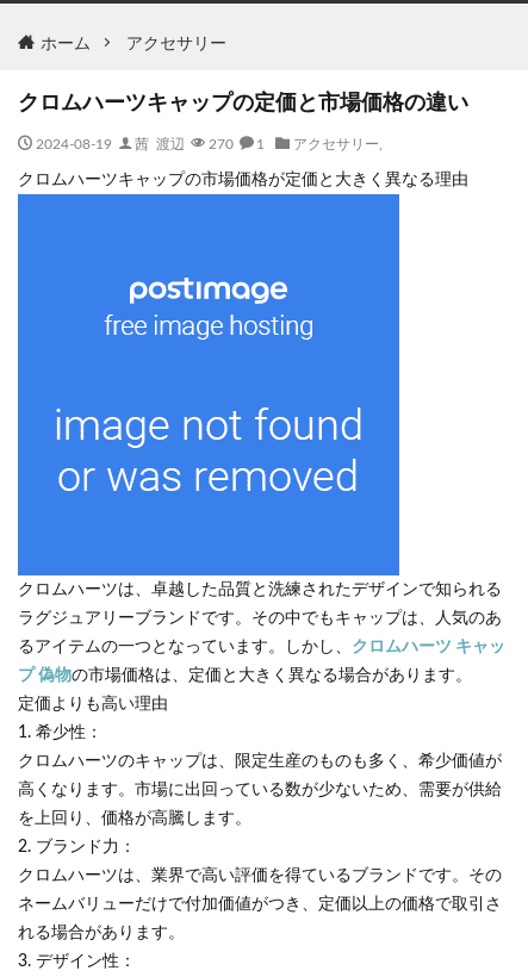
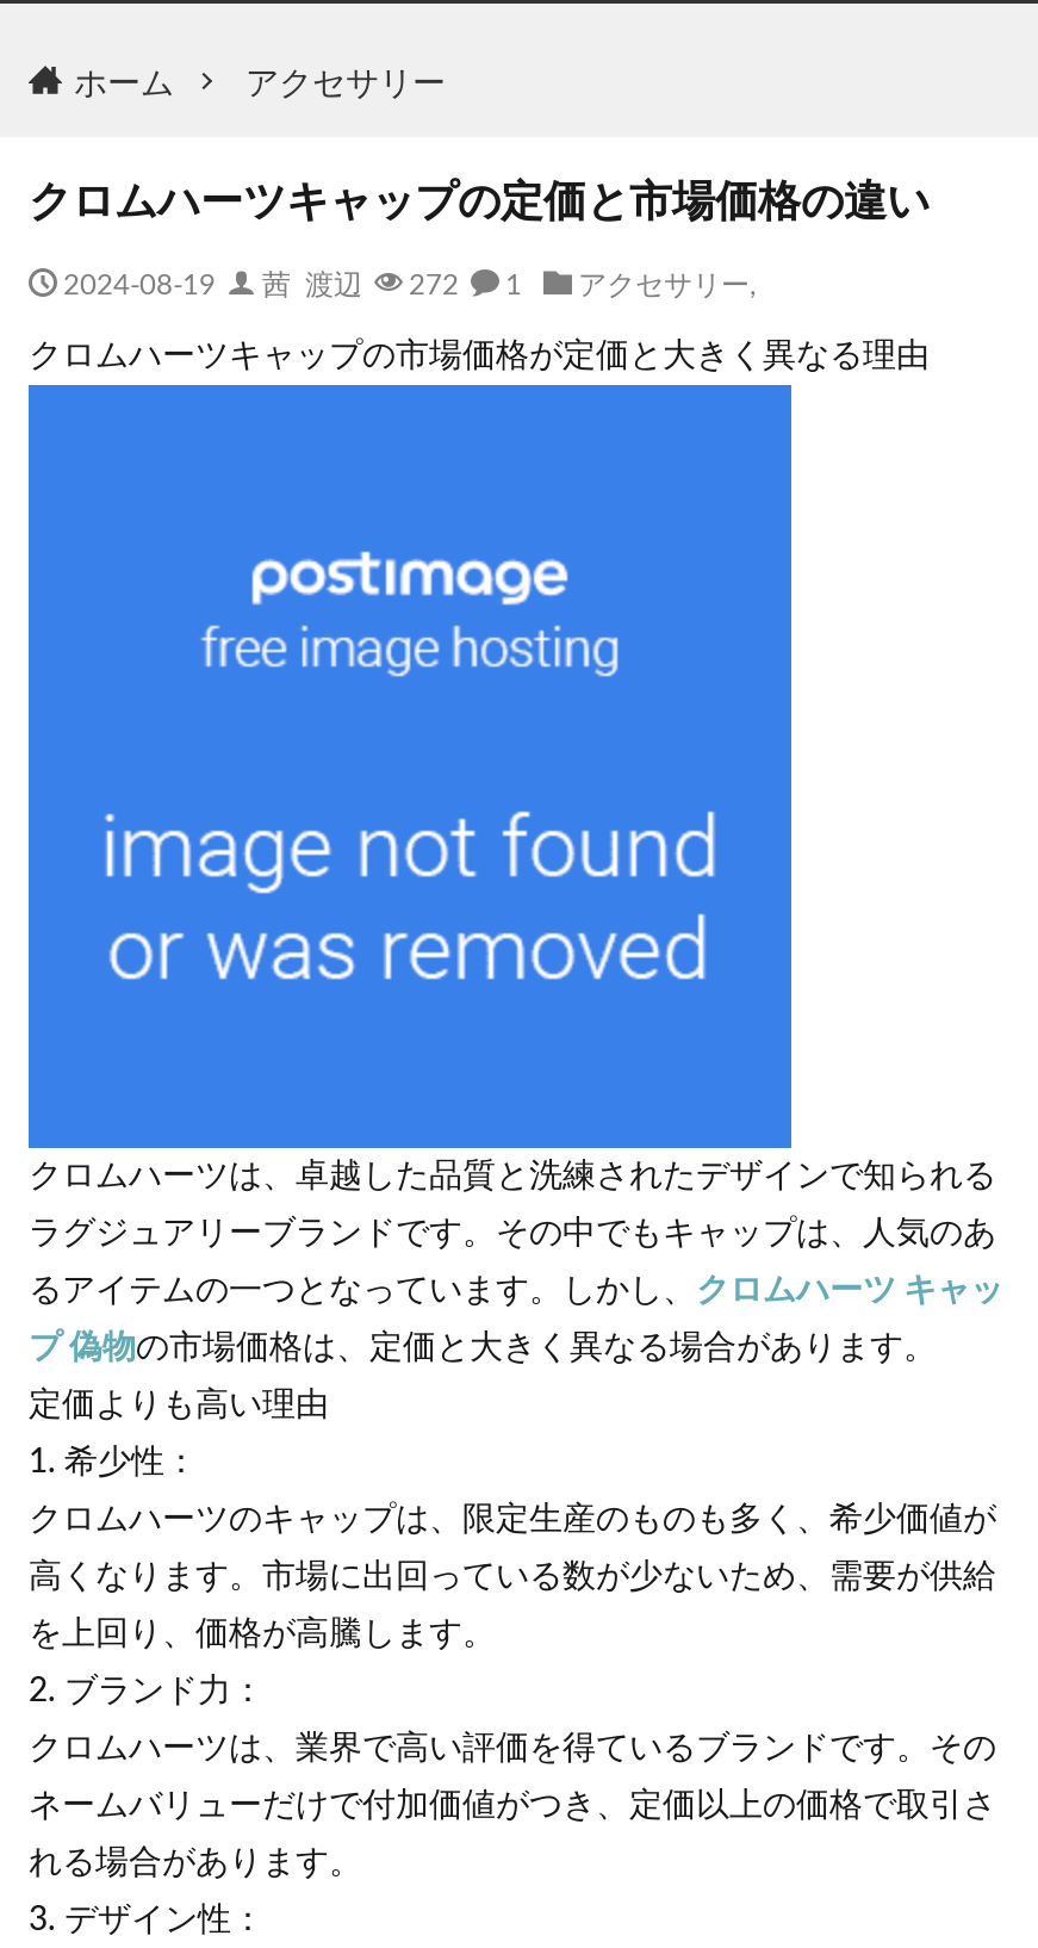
[35,136,382,150] 2024-08-19 茜 渡辺 270 1 アクセサリー, -> [63,268,757,297] 2024-08-19 茜 渡辺 272 1 アクセサリー,

